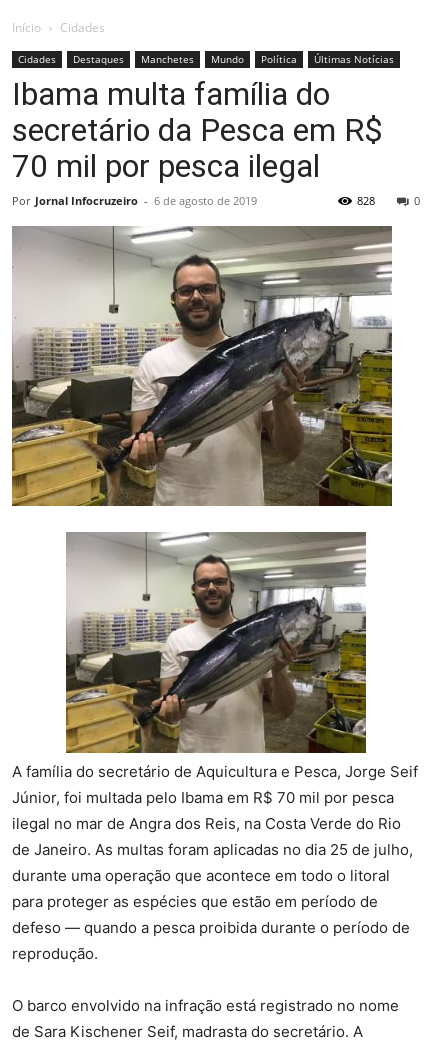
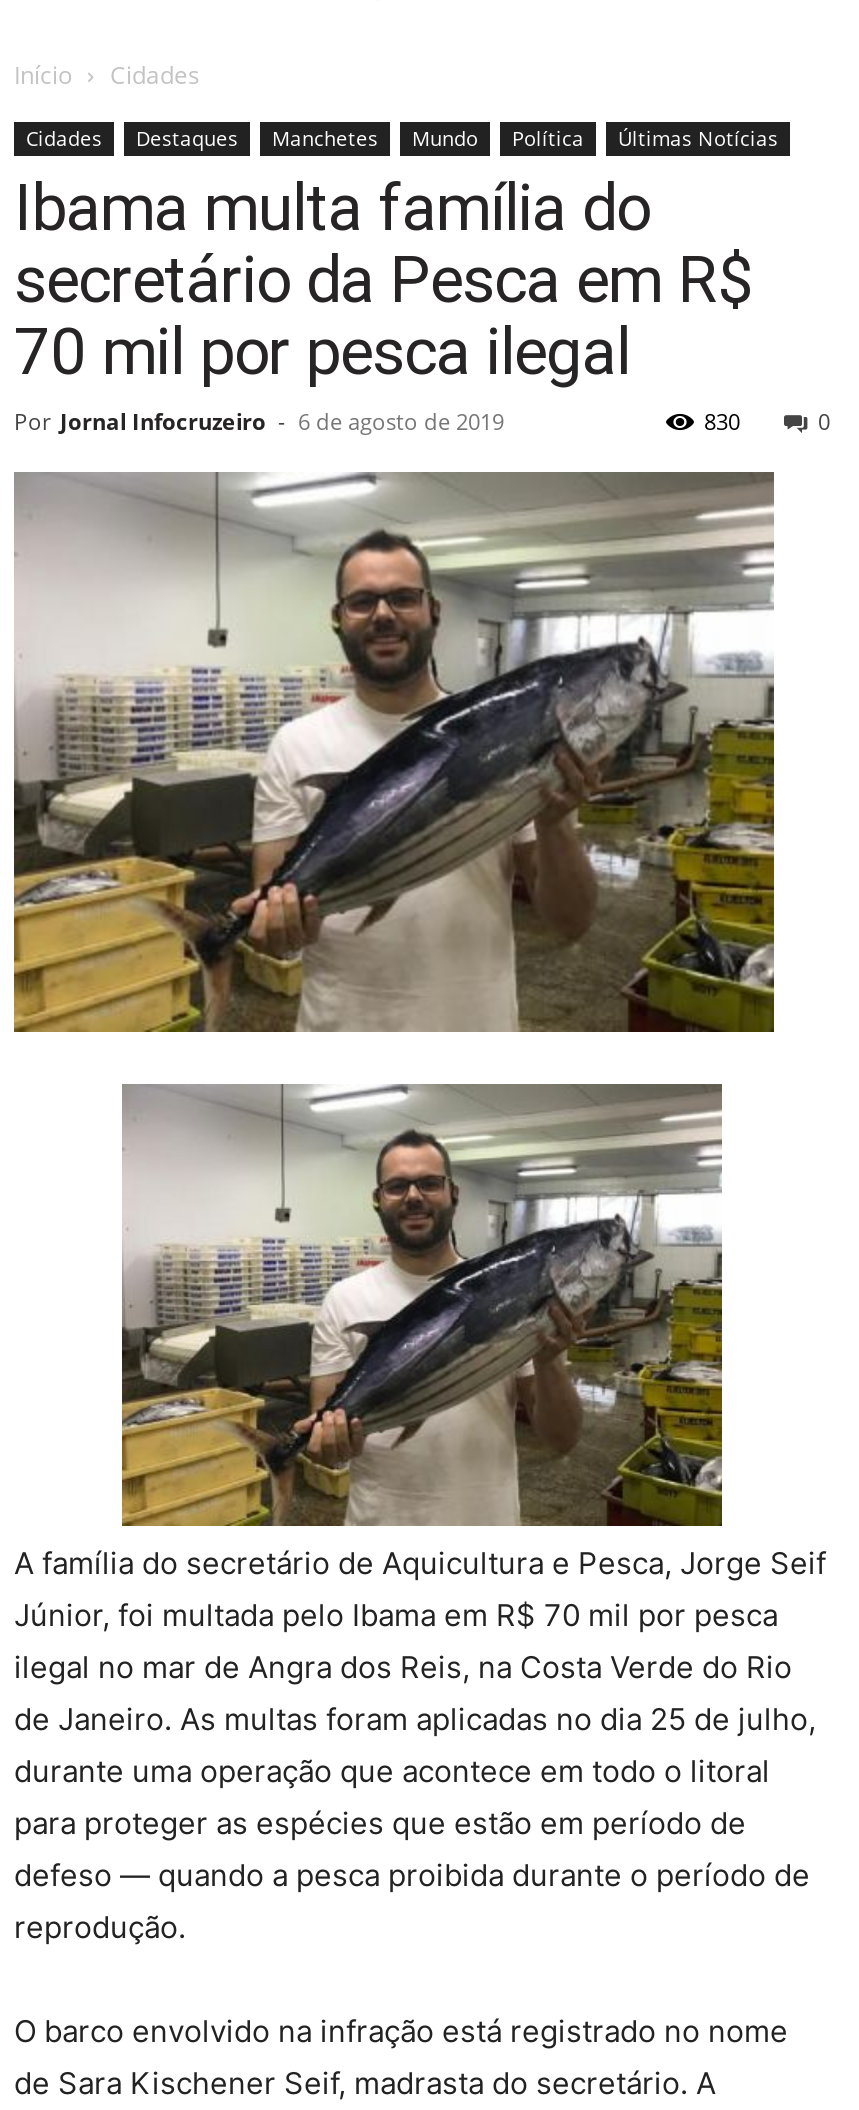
[357,193,375,208] 828 -> [704,406,740,436] 830

